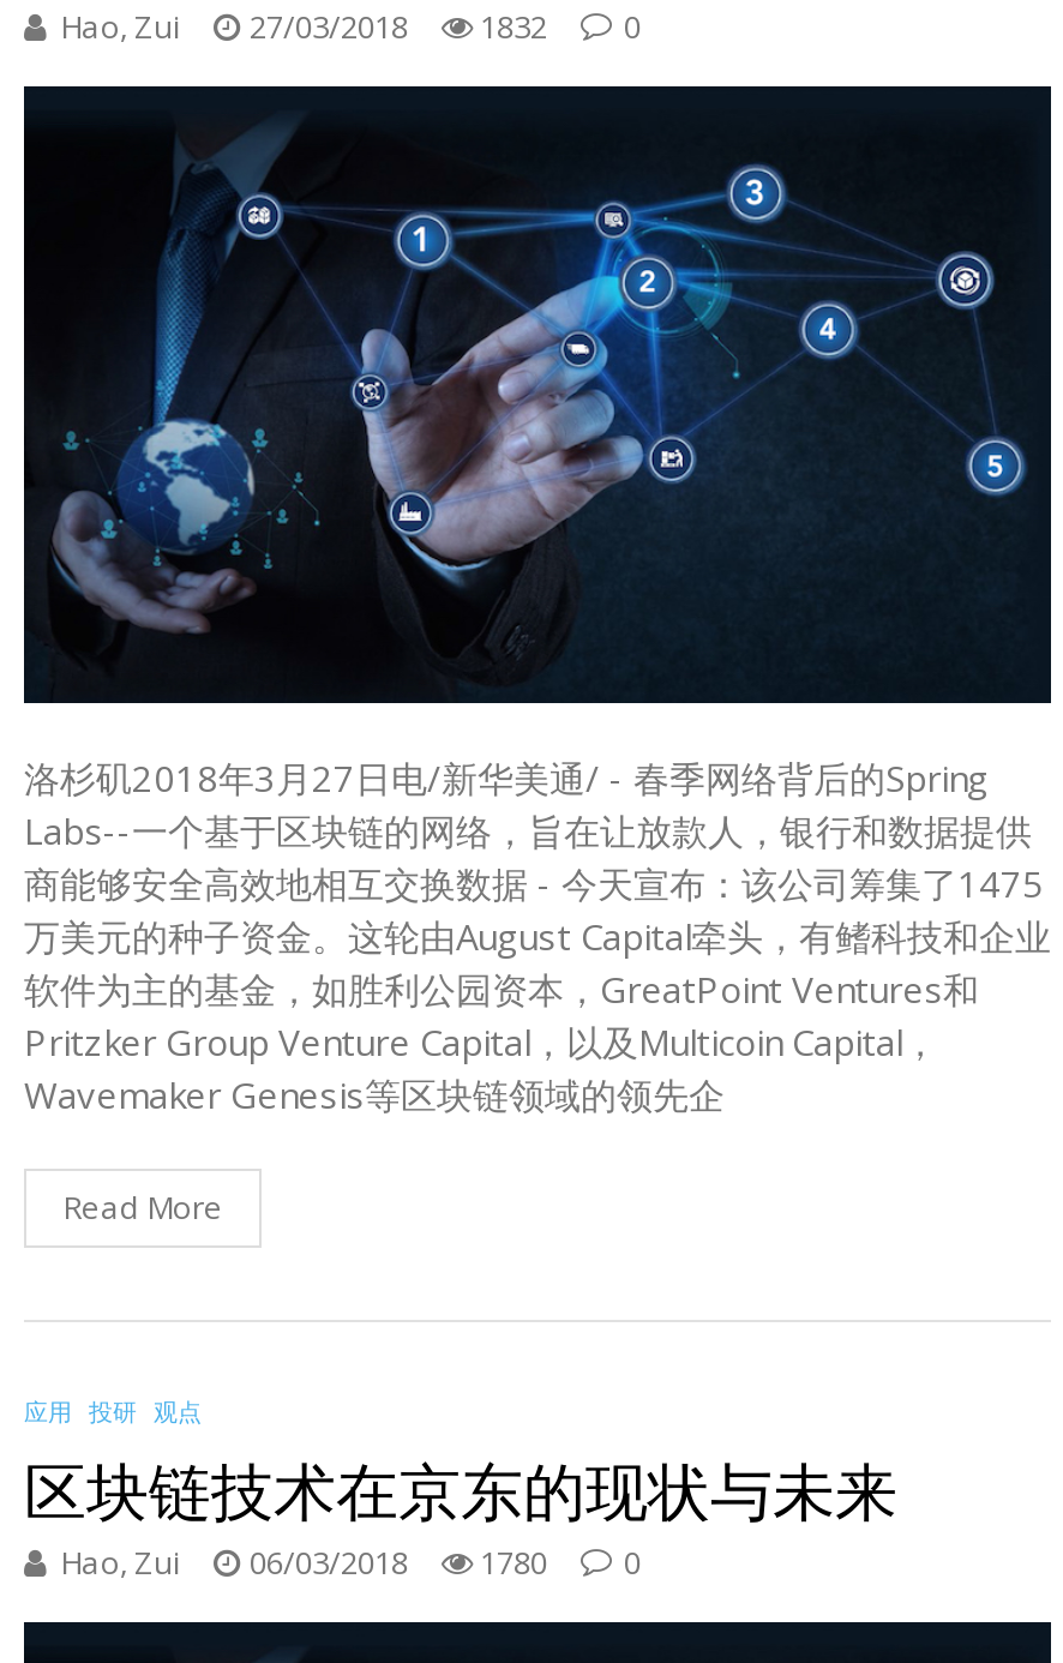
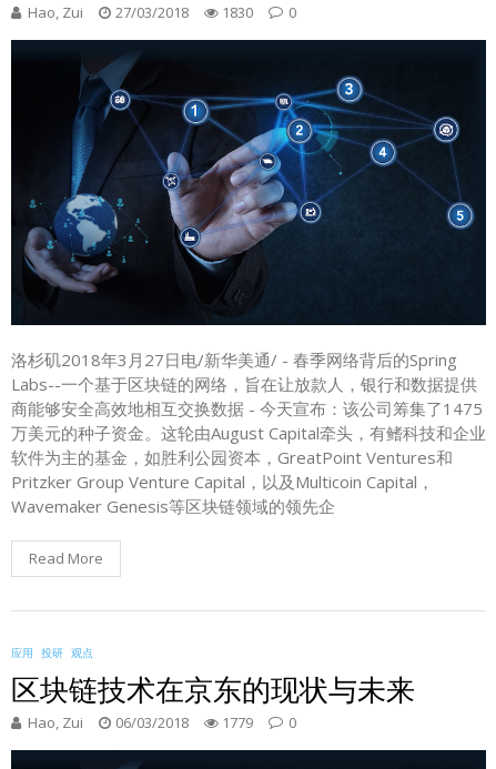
[60,6,641,49] Hao, Zui 27/03/2018 1832 0 -> [28,3,296,23] Hao, Zui 27/03/2018 1830 0
[60,1541,641,1584] Hao, Zui 06/03/2018 1780 0 -> [28,713,296,733] Hao, Zui 06/03/2018 1779 0

